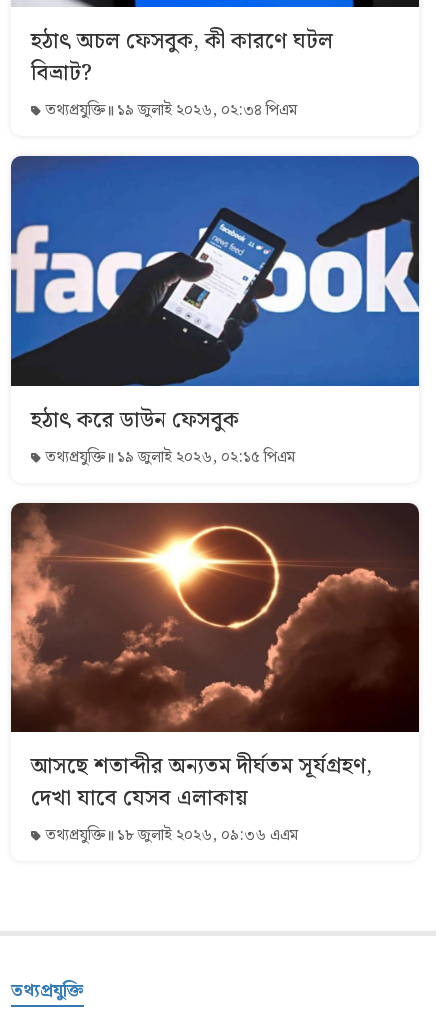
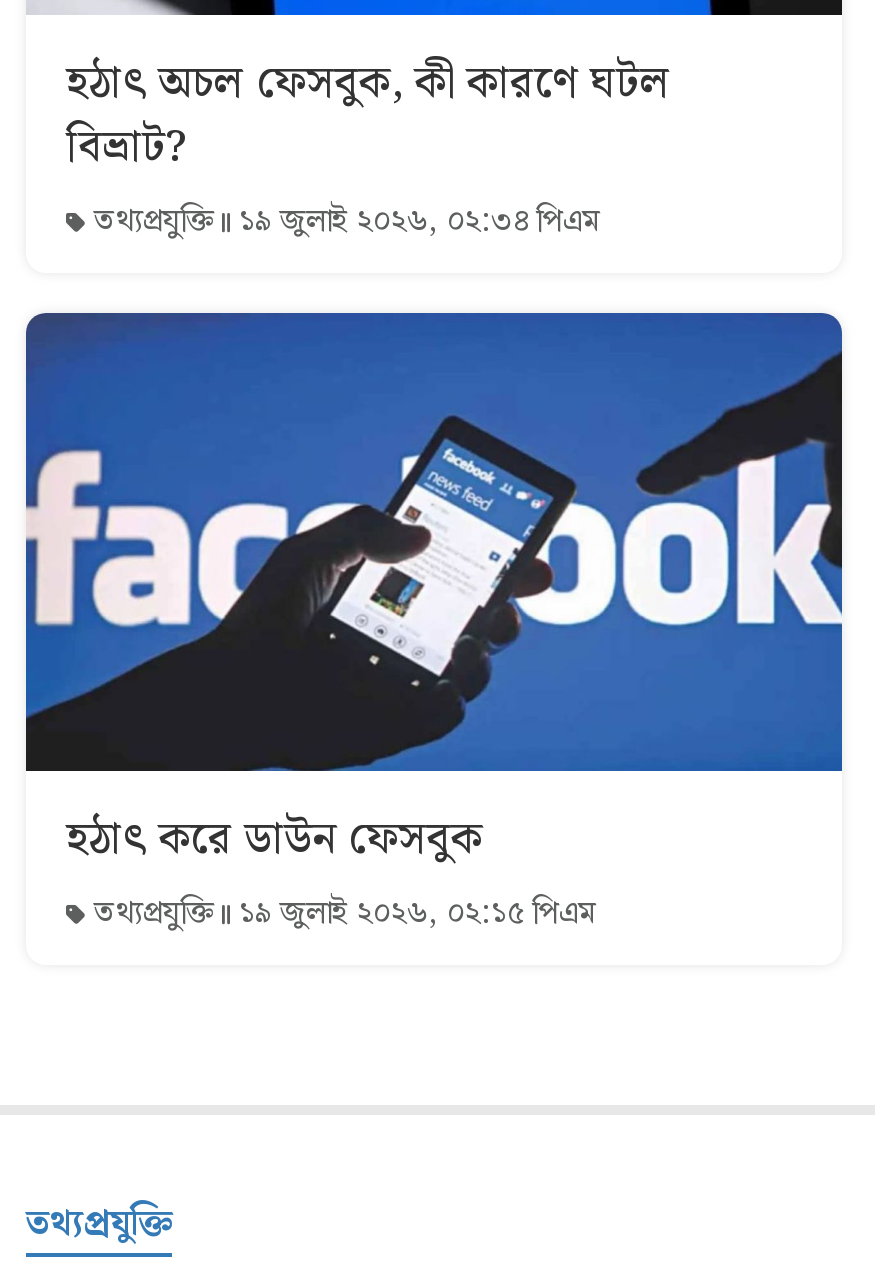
[10,502,420,848] [image] | আসছে শতাব্দীর অন্যতম দীর্ঘতম সূর্যগ্রহণ, | দেখা যাবে যেসব এলাকায় | তথ্যপ্রযুক্তি ১৮ জুলাই ২০২৬, ০৯:৩৬ এএম -> none

